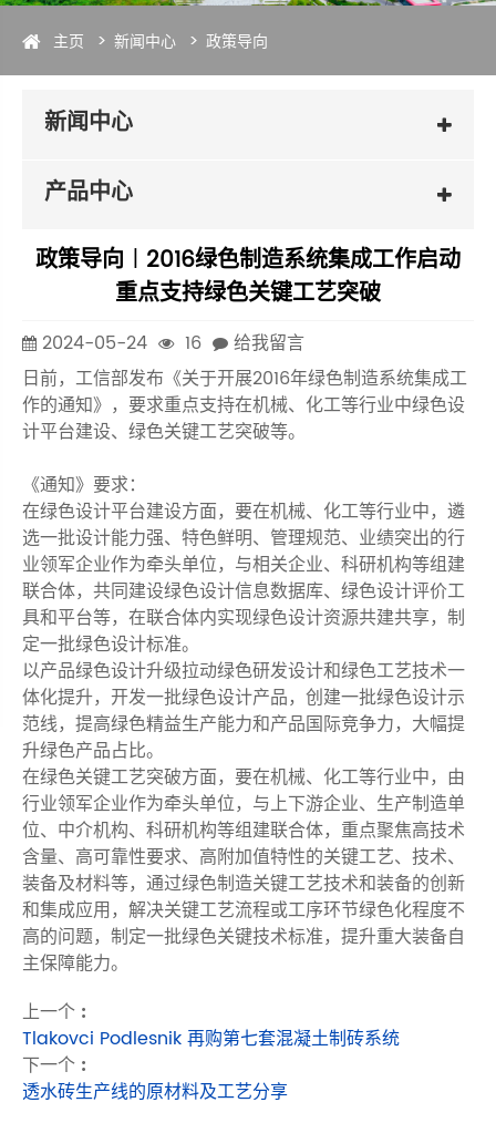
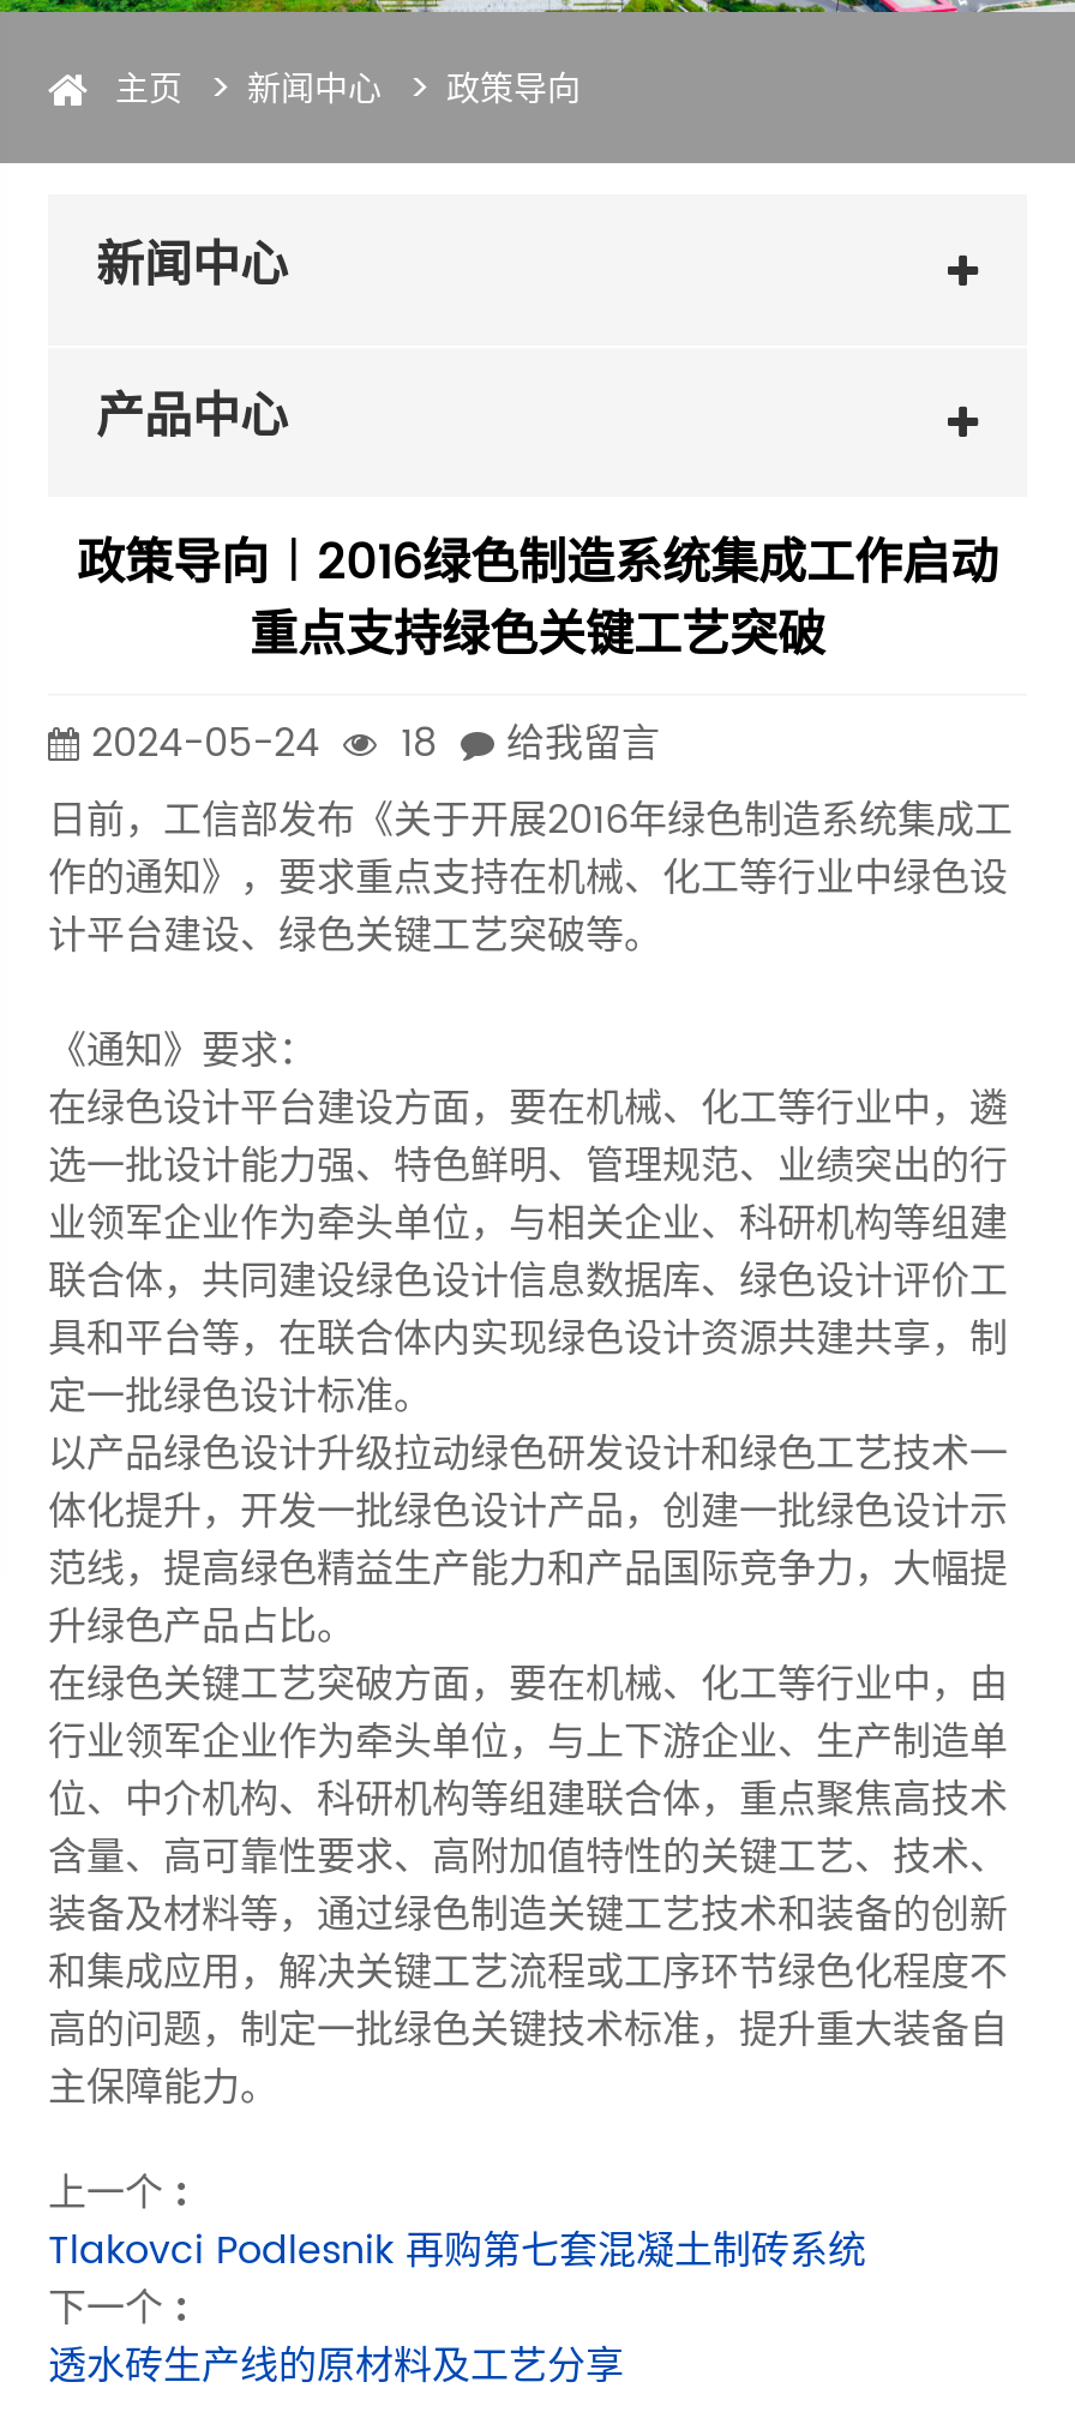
[42,329,304,358] 2024-05-24 16 给我留言 -> [91,713,660,775] 2024-05-24 18 给我留言

